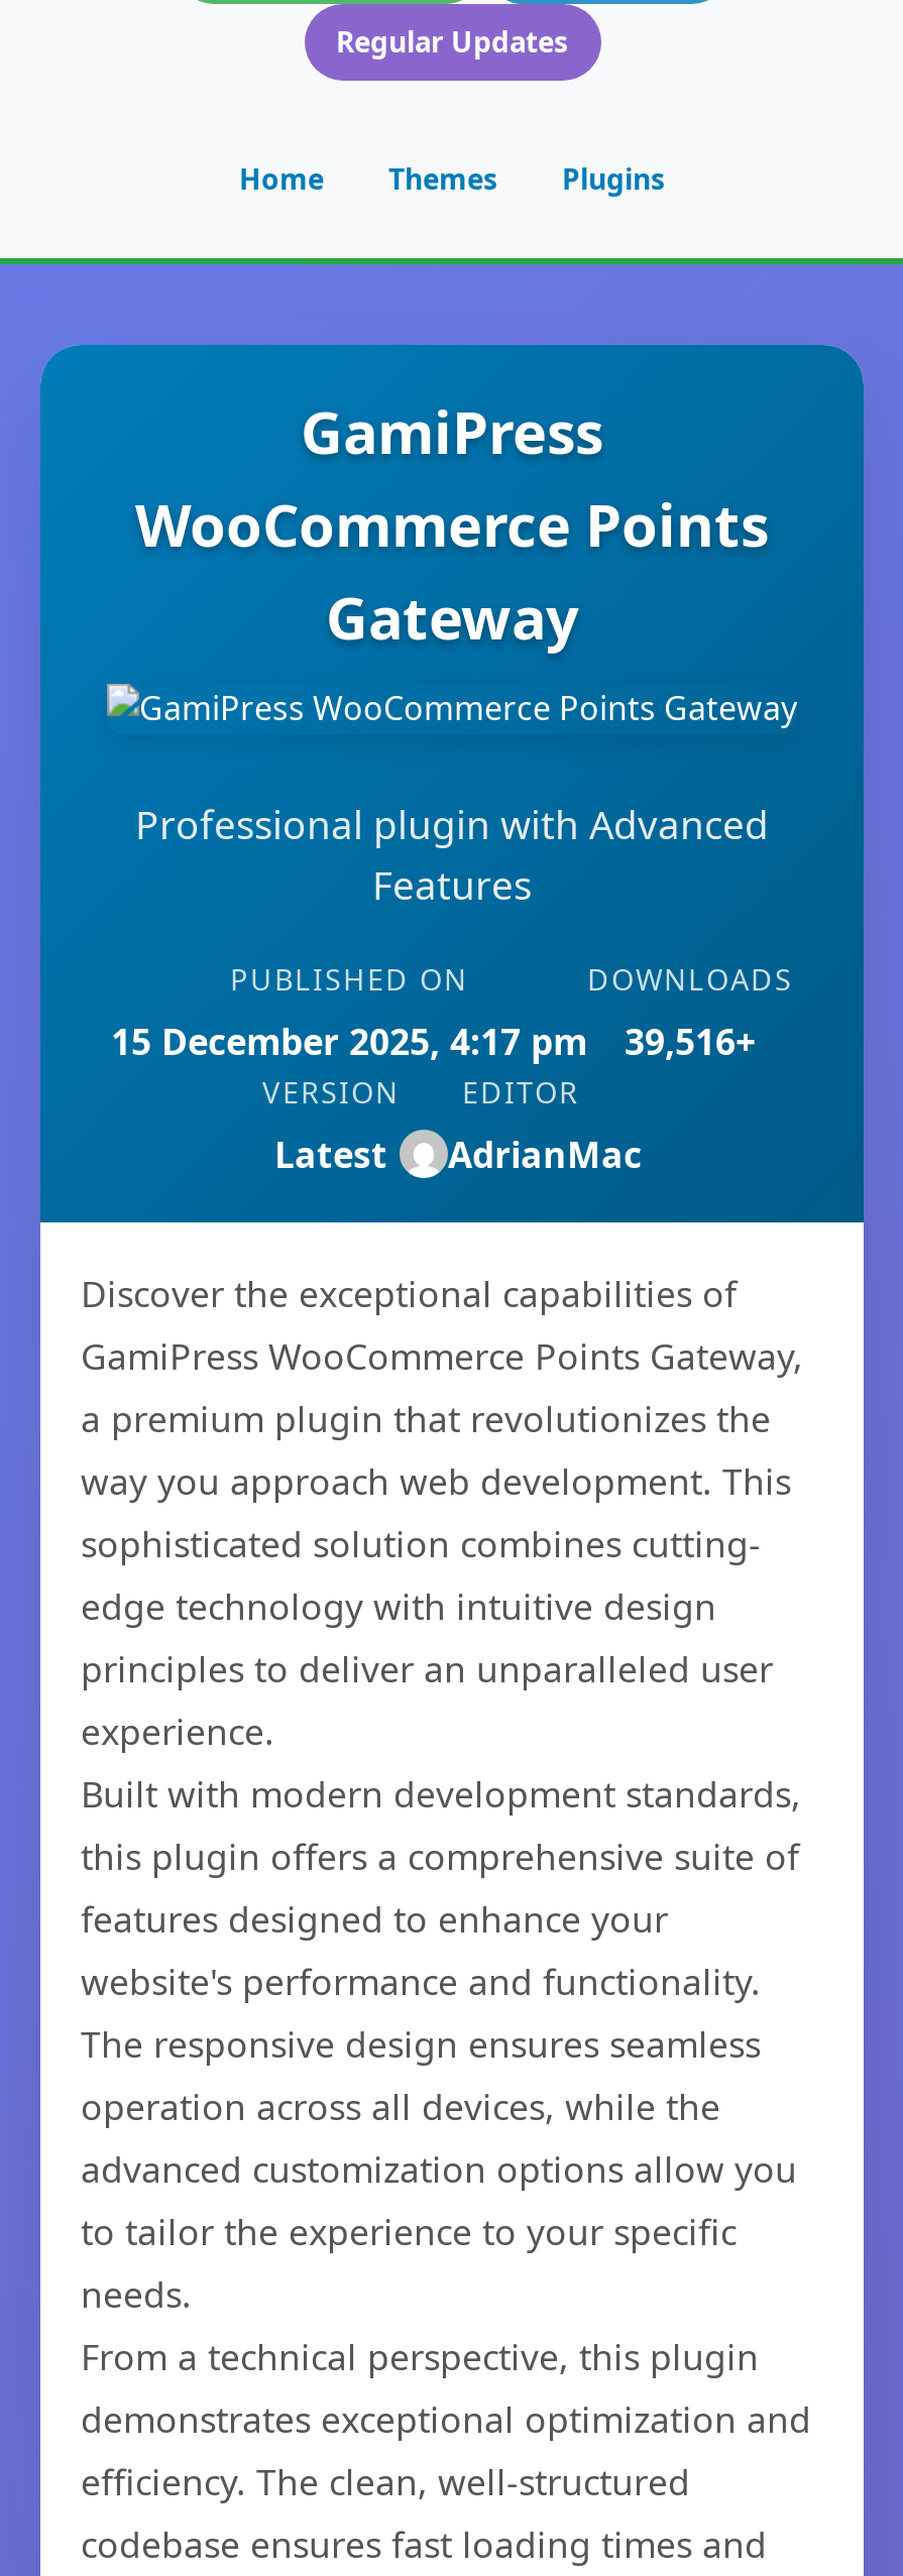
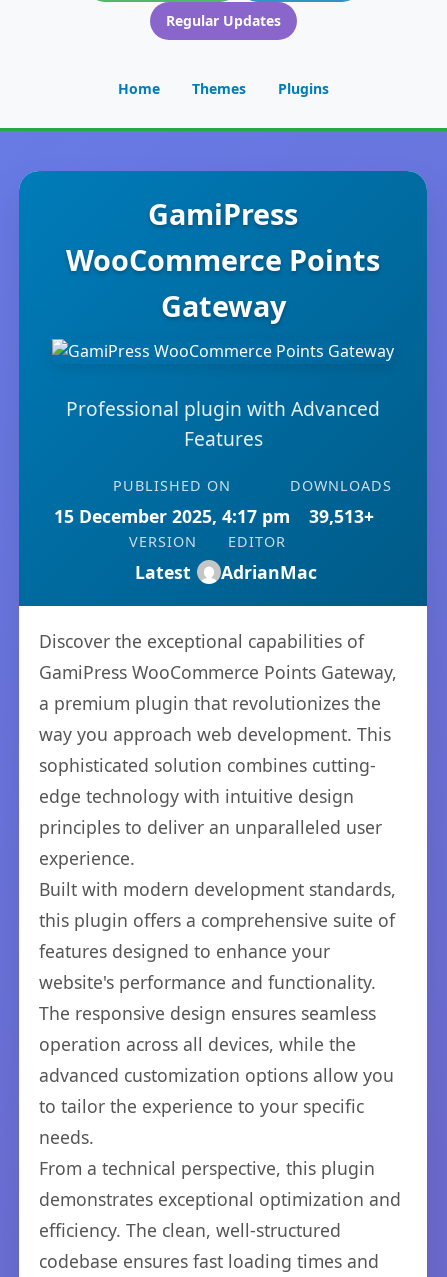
[111,1017,756,1065] 15 December 2025, 4:17 pm 39,516+ -> [54,504,373,528] 15 December 2025, 4:17 pm 39,513+

